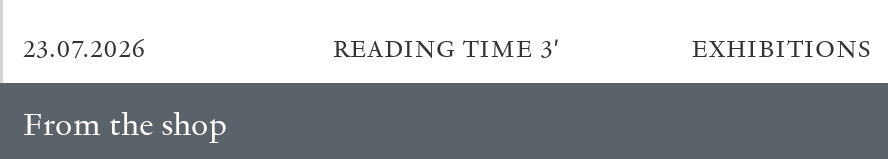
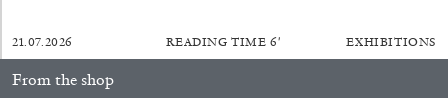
[23,34,561,62] 23.07.2026 | READING TIME 3′ -> [12,34,281,48] 21.07.2026 | READING TIME 6′

